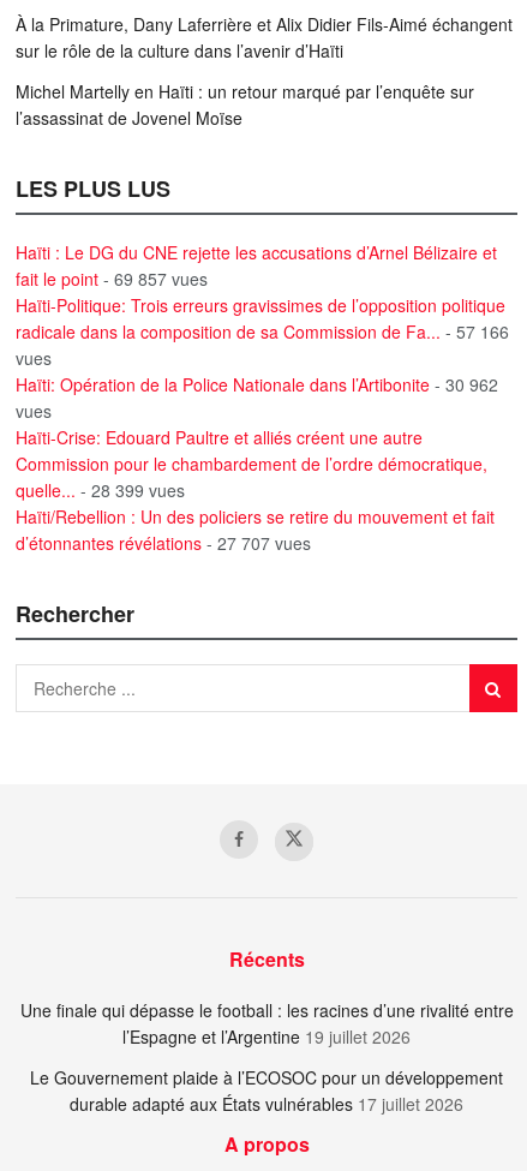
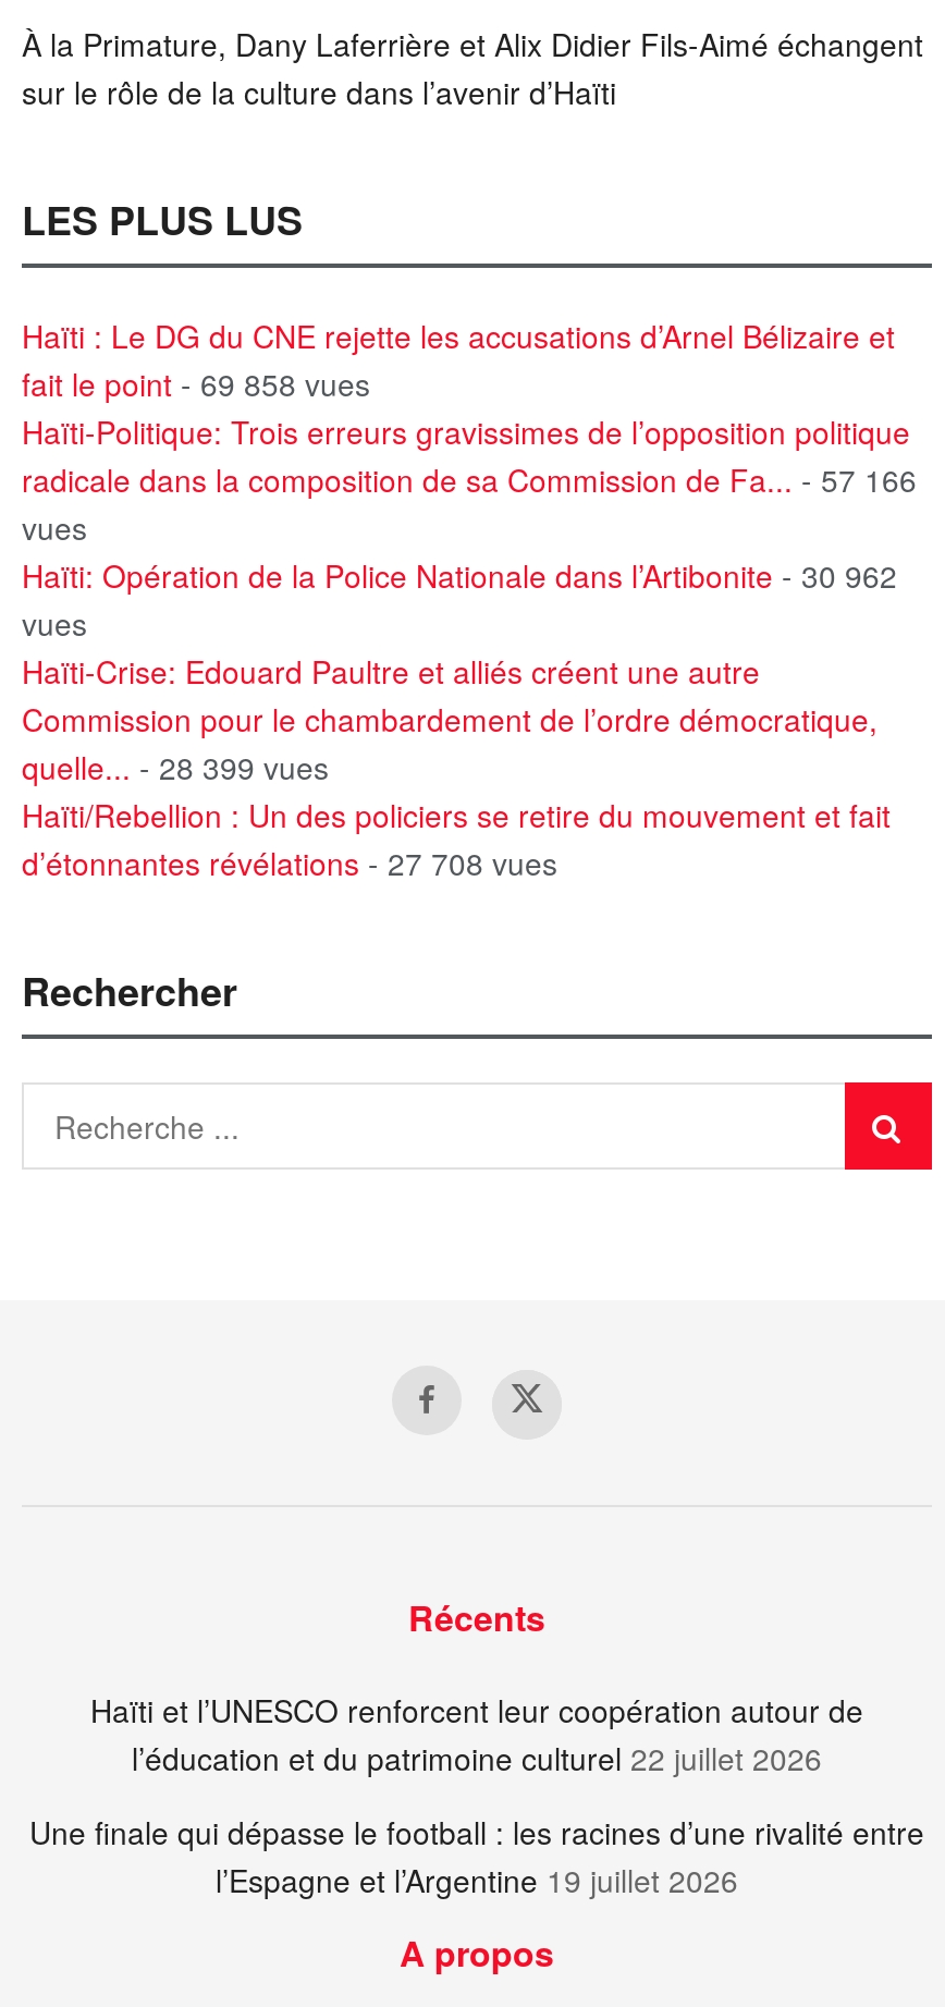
[16,79,474,130] Michel Martelly en Haïti : un retour marqué par l’enquête sur | l’assassinat de Jovenel Moïse -> none
[16,267,208,291] fait le point - 69 857 vues -> [22,361,370,405] fait le point - 69 858 vues
[16,531,311,555] d’étonnantes révélations - 27 707 vues -> [22,840,557,884] d’étonnantes révélations - 27 708 vues
none -> [90,1688,863,1779] Haïti et l’UNESCO renforcent leur coopération autour de | l’éducation et du patrimoine culturel 22 juillet 2026
[30,1065,503,1116] Le Gouvernement plaide à l’ECOSOC pour un développement | durable adapté aux États vulnérables 17 juillet 2026 -> none

